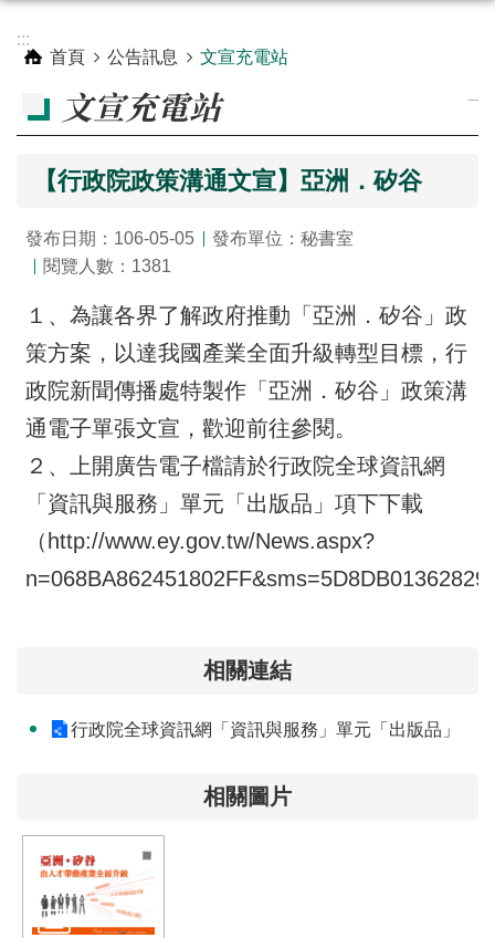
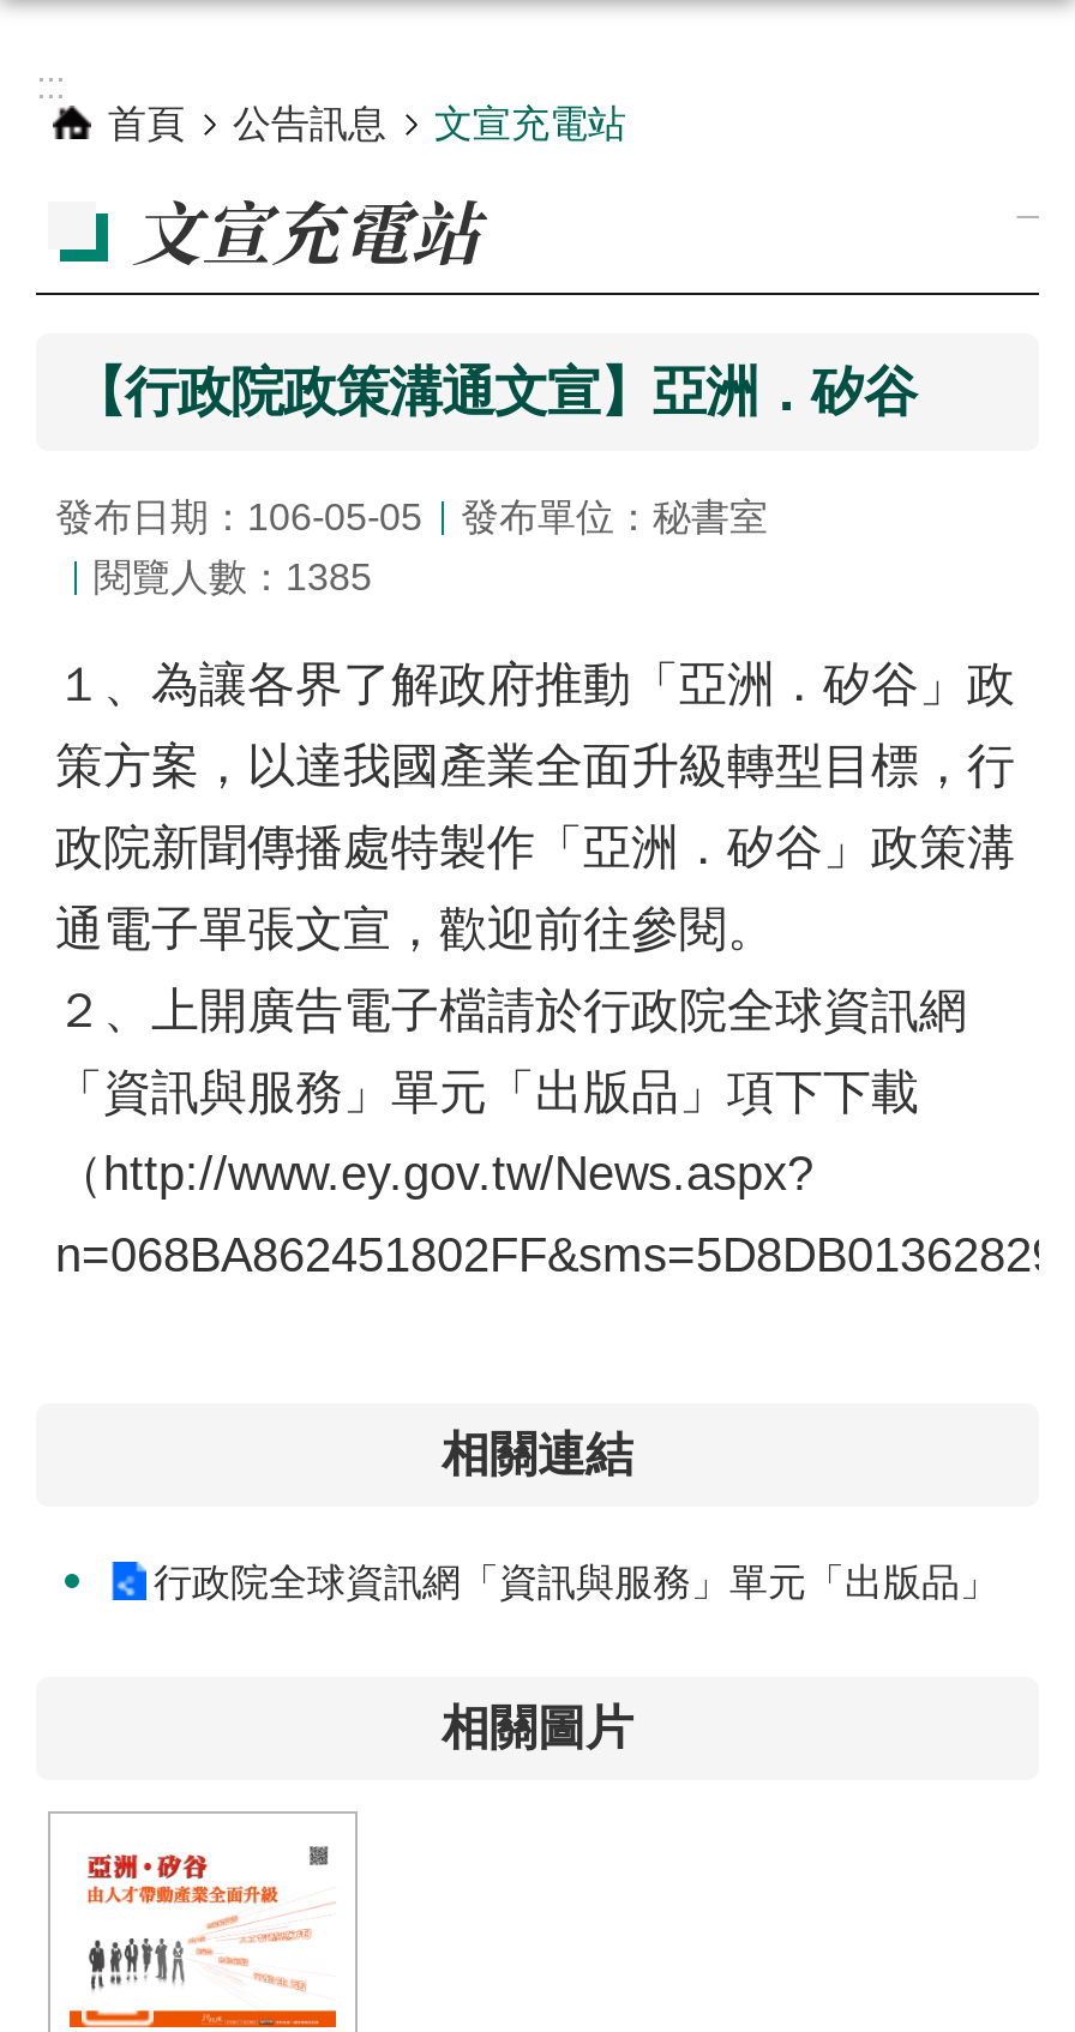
[43,257,171,276] 閱覽人數：1381 -> [94,557,372,598] 閱覽人數：1385

